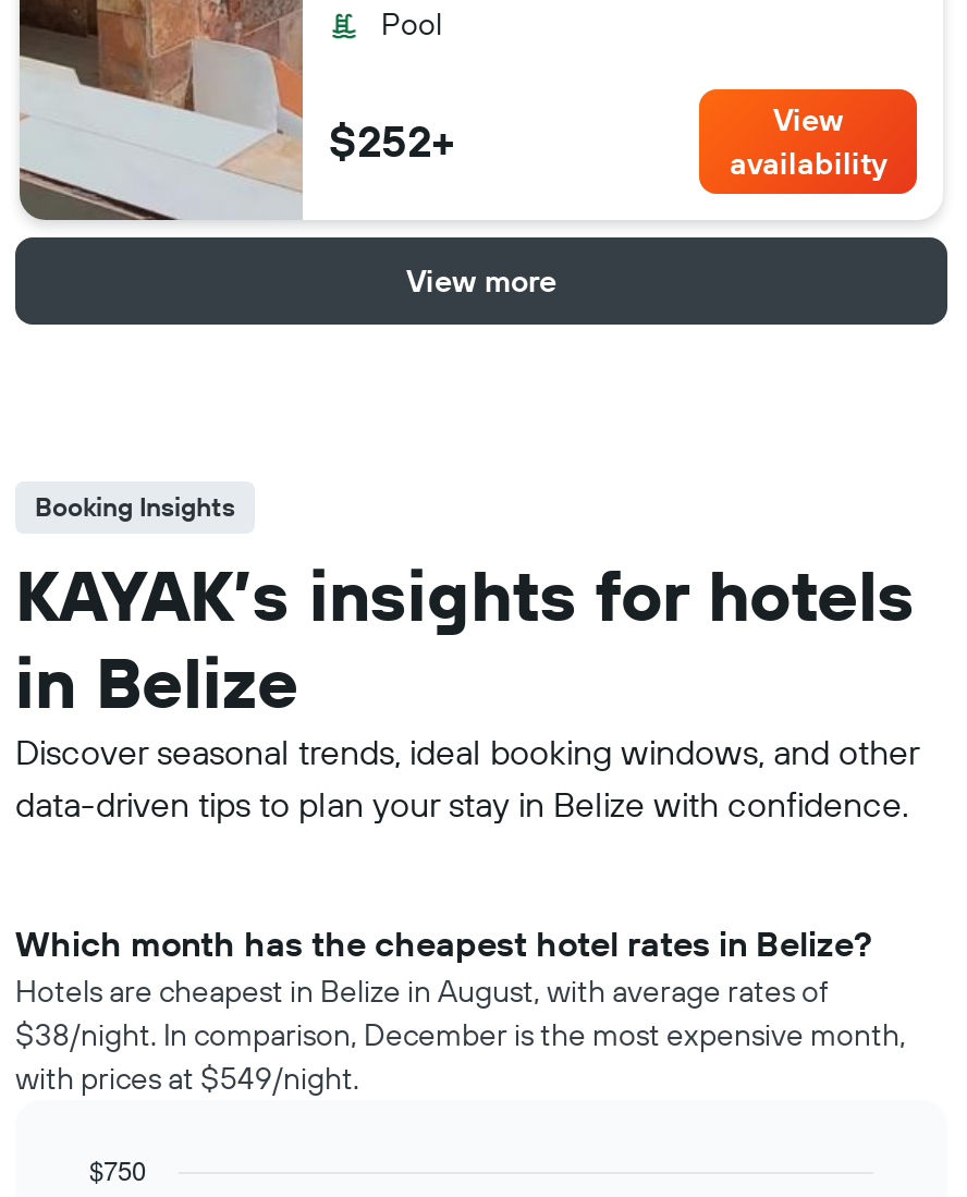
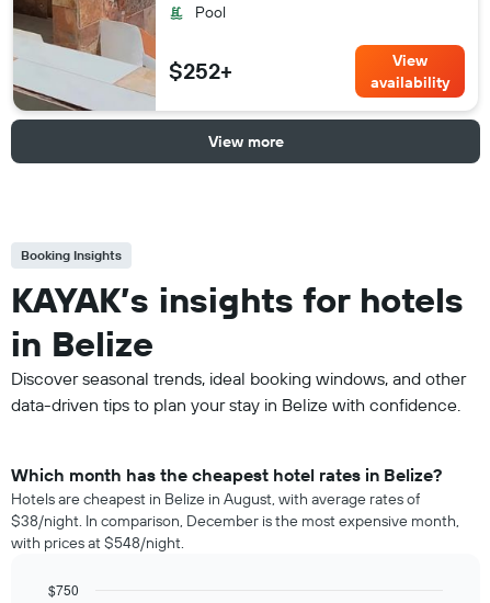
[15,1059,359,1098] with prices at $549/night. -> [11,533,184,553] with prices at $548/night.

